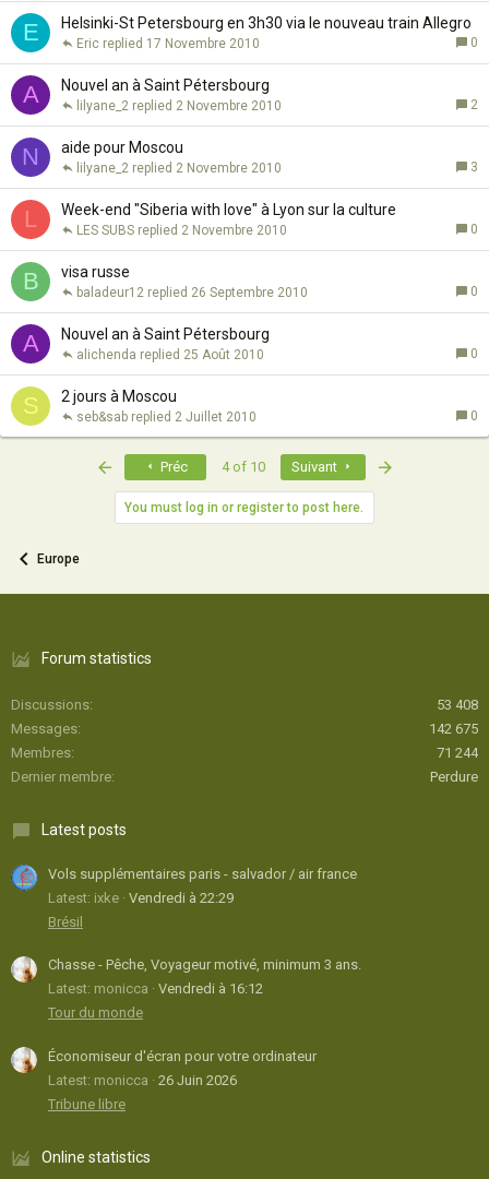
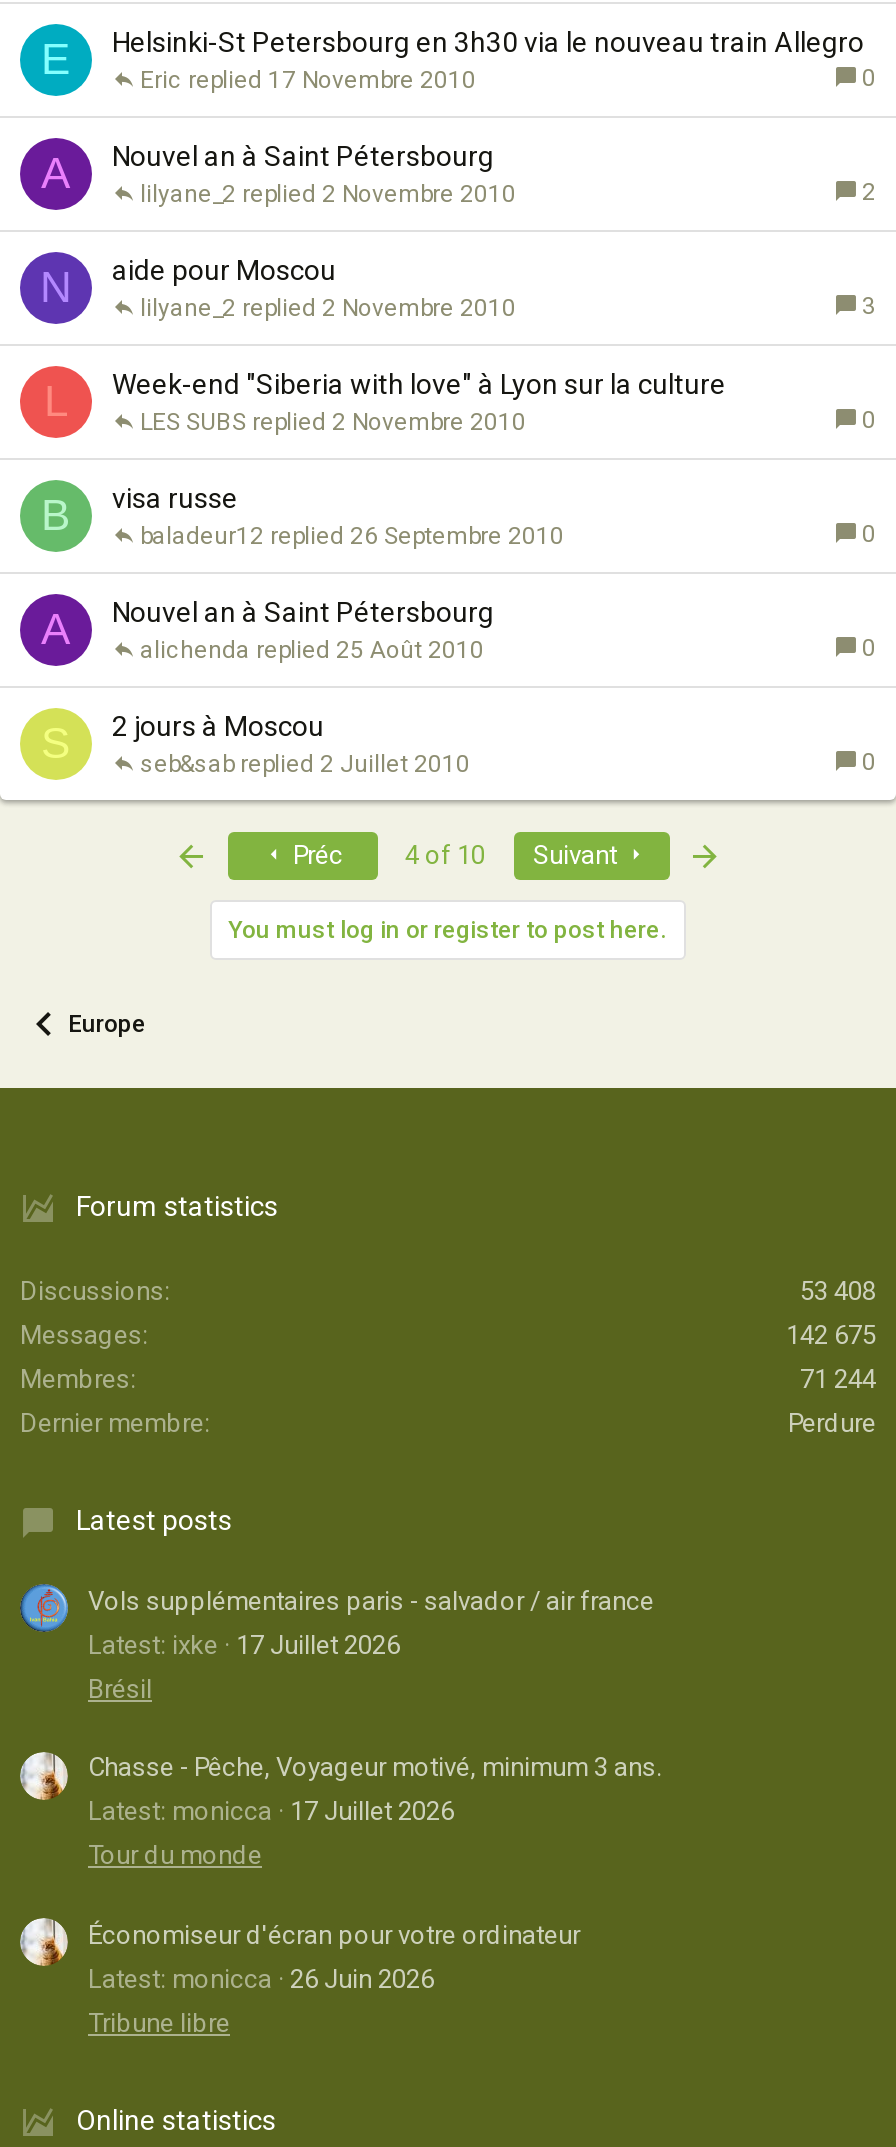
[48,889,234,906] Latest: ixke Vendredi à 22:29 -> [88,1629,400,1659] Latest: ixke 17 Juillet 2026
[48,981,263,997] Latest: monicca Vendredi à 16:12 -> [88,1797,454,1827] Latest: monicca 17 Juillet 2026

